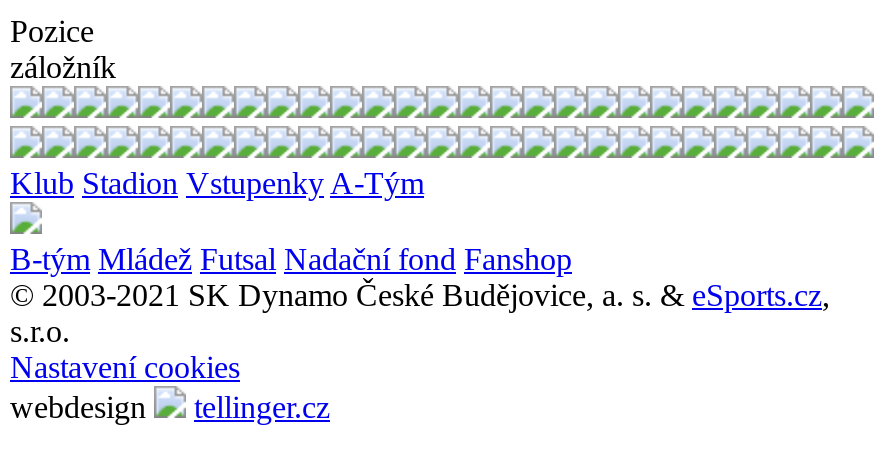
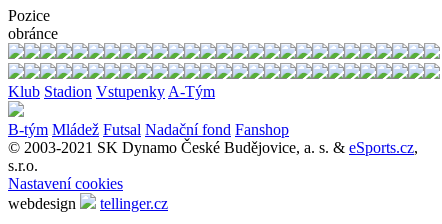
[10,50,116,84] záložník -> [8,25,58,42] obránce

